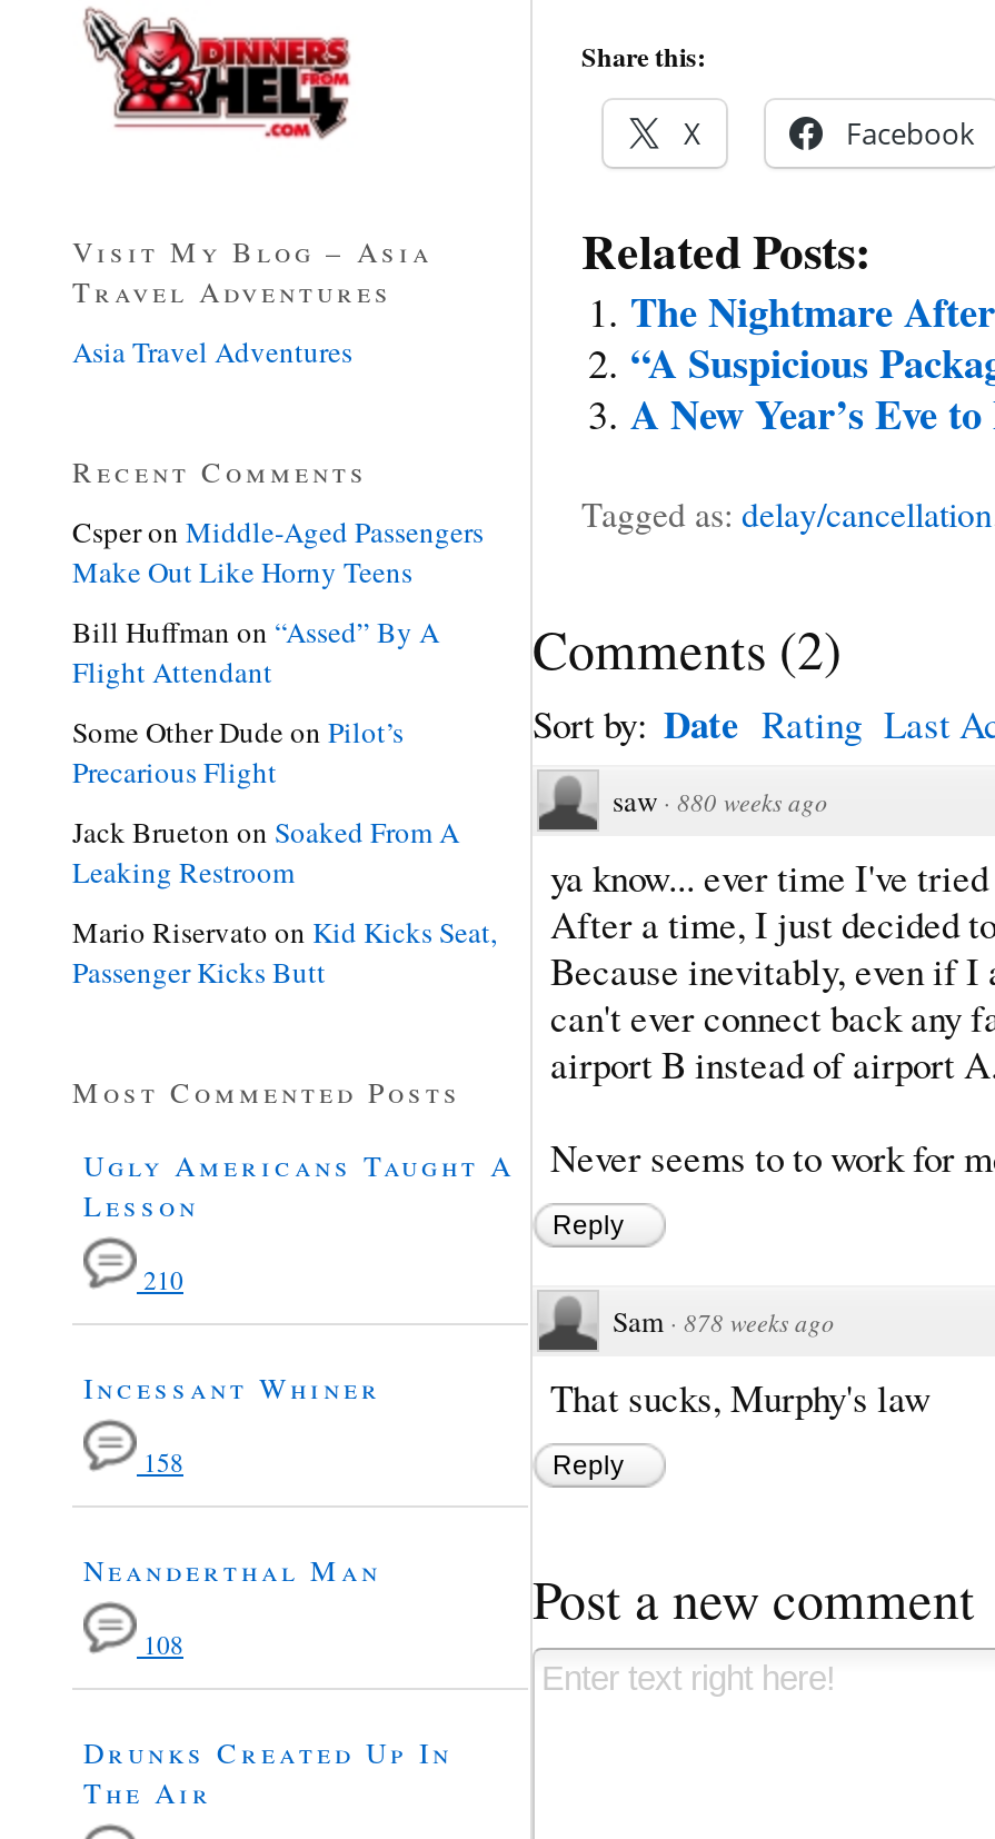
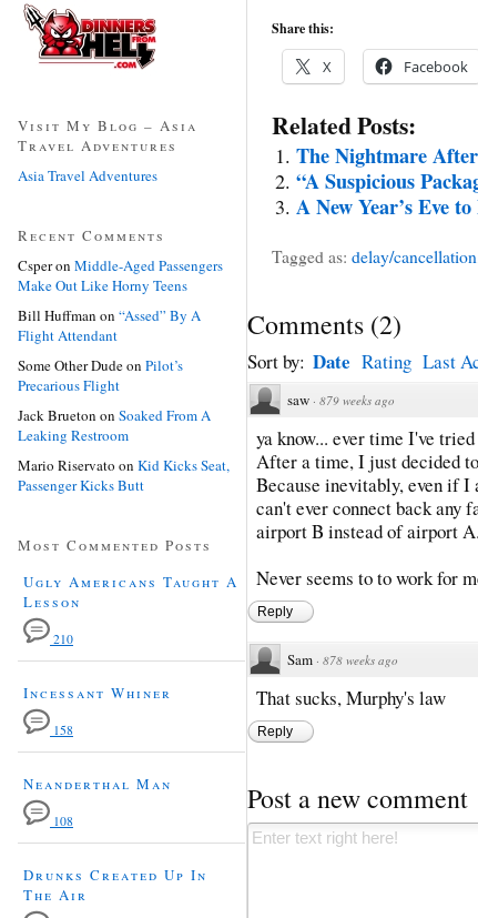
[613,780,828,820] saw · 880 weeks ago -> [287,390,395,409] saw · 879 weeks ago

